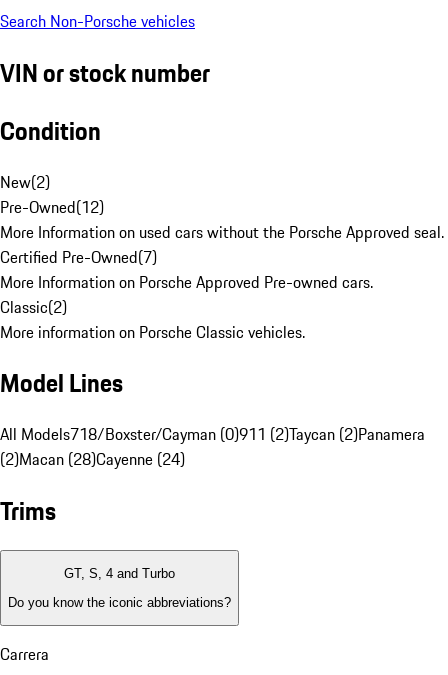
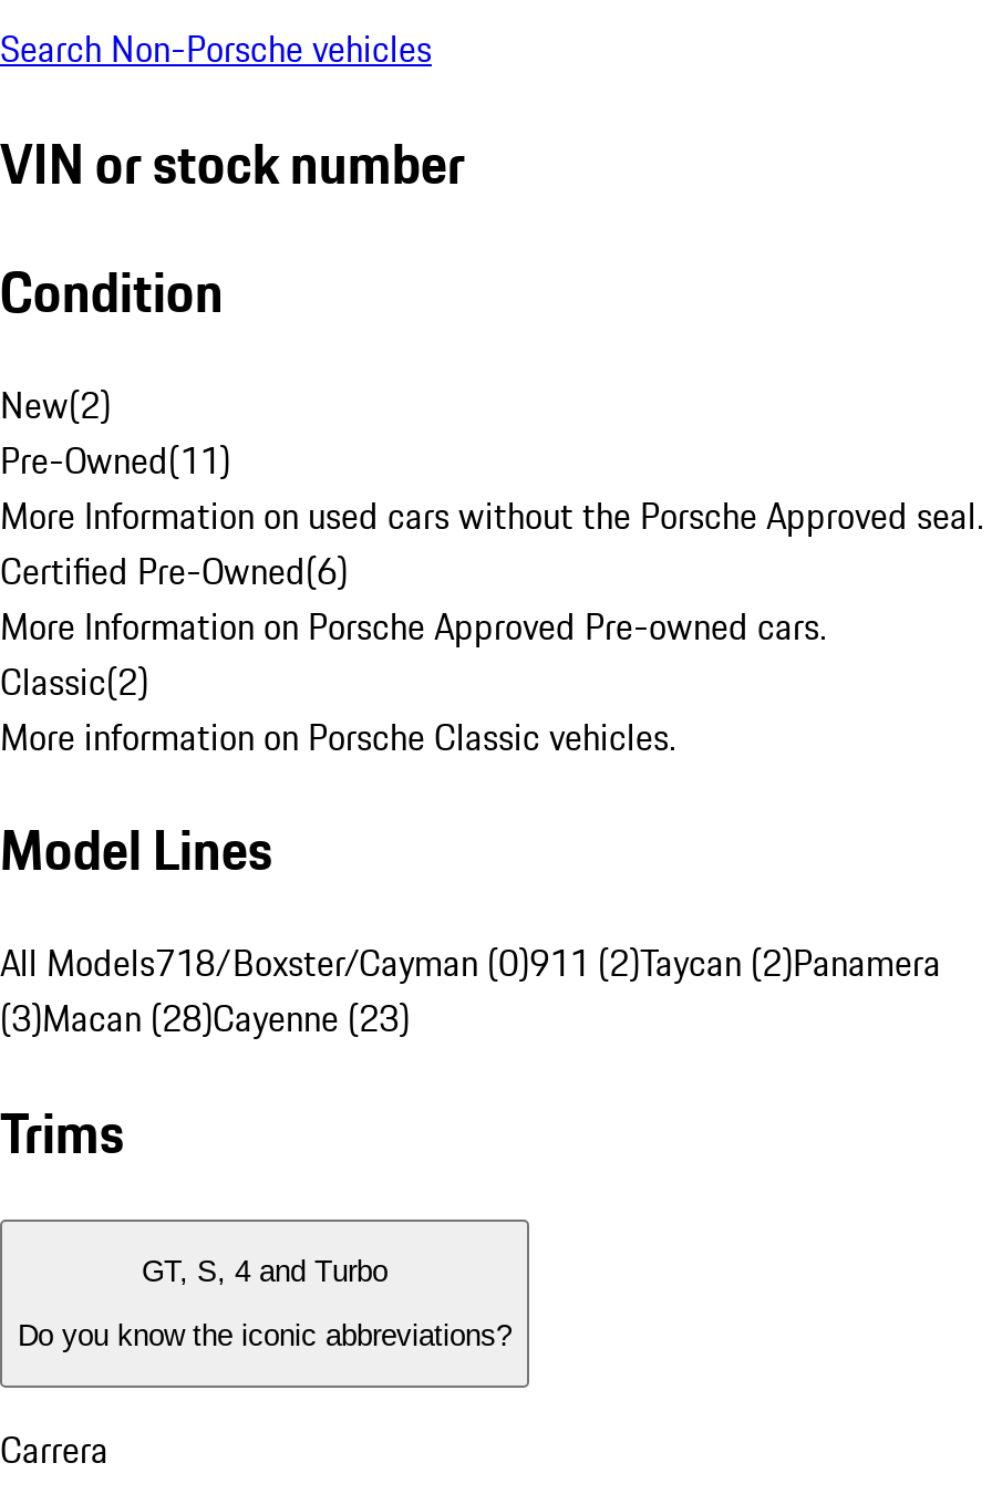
[0,194,104,218] Pre-Owned(12) -> [0,433,230,486] Pre-Owned(11)
[0,244,157,268] Certified Pre-Owned(7) -> [0,543,348,596] Certified Pre-Owned(6)
[0,447,185,471] (2)Macan (28)Cayenne (24) -> [0,992,410,1045] (3)Macan (28)Cayenne (23)

